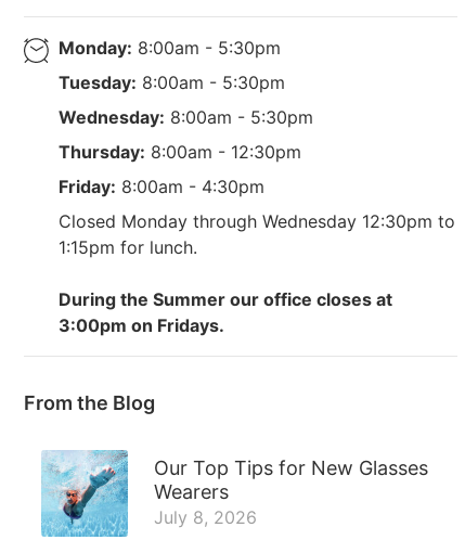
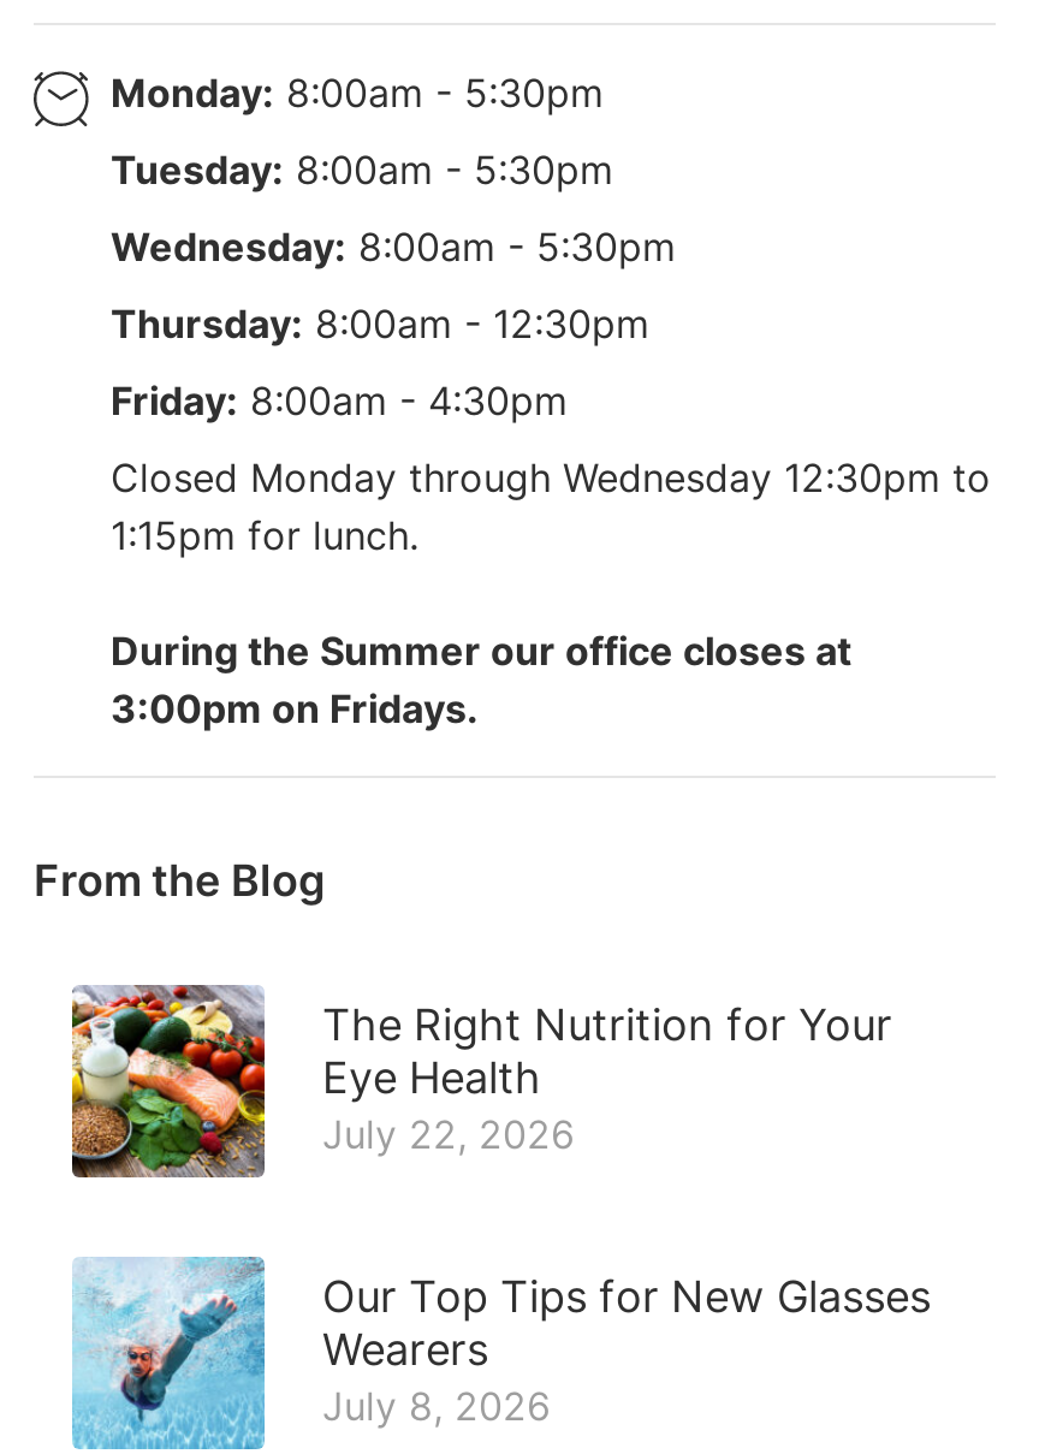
none -> [70,983,892,1180] [image] | The Right Nutrition for Your | Eye Health | July 22, 2026

